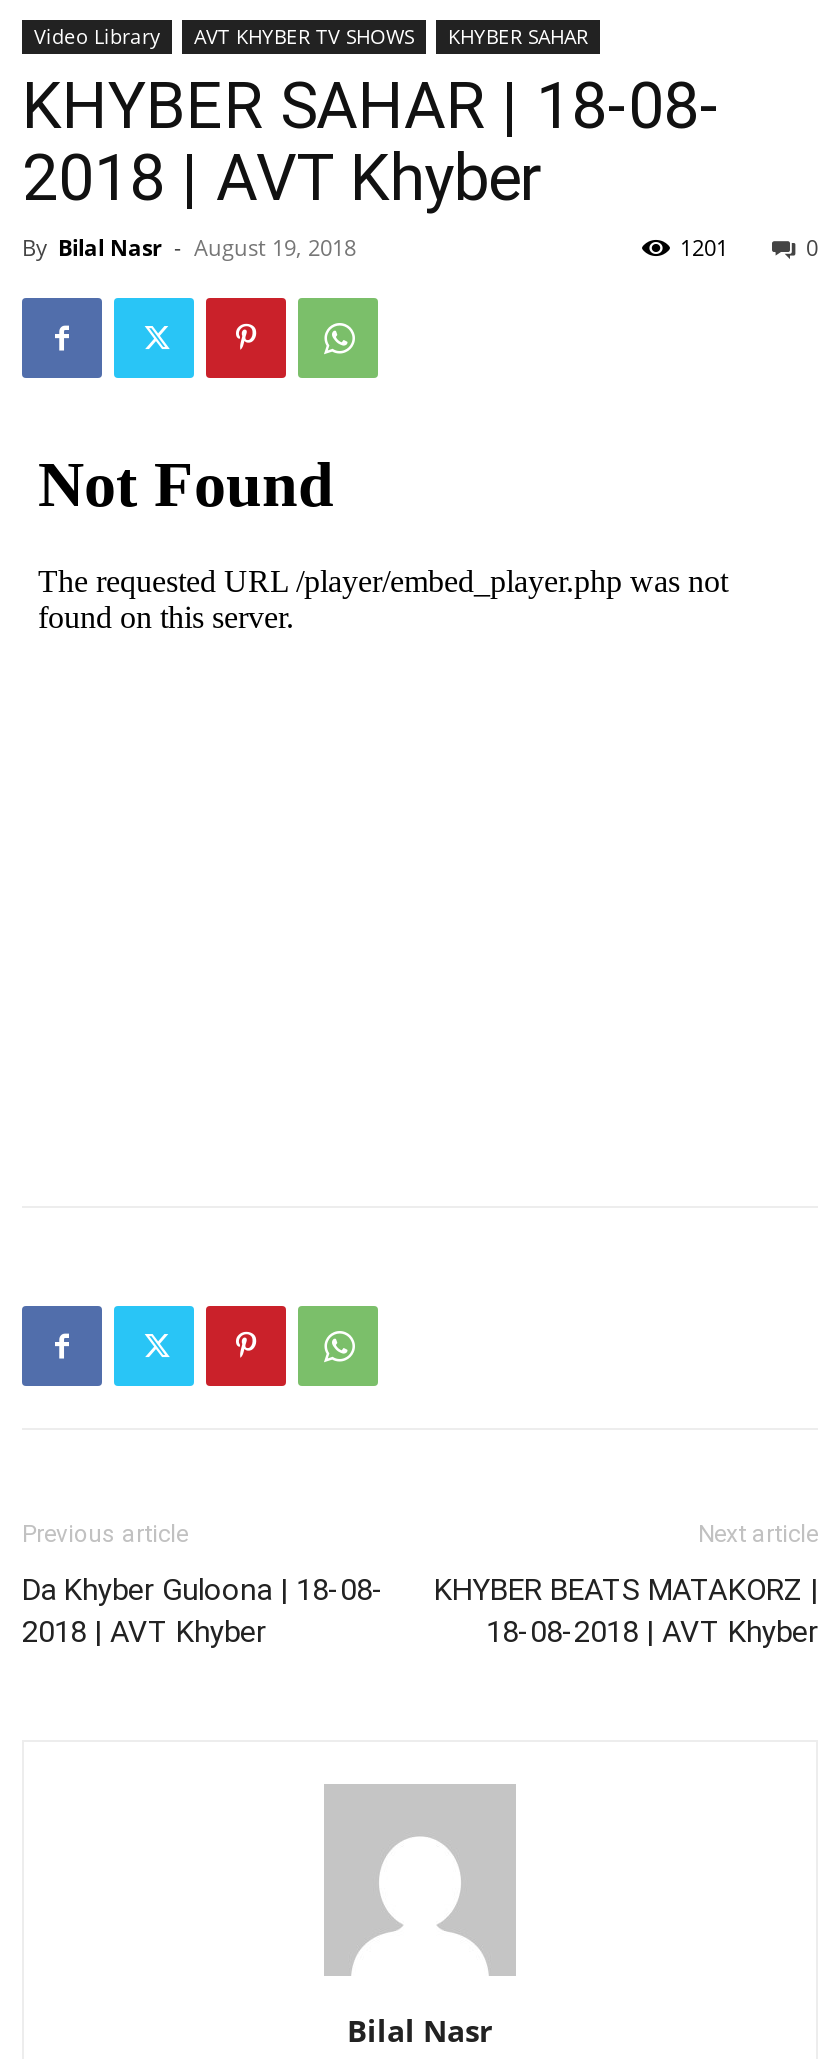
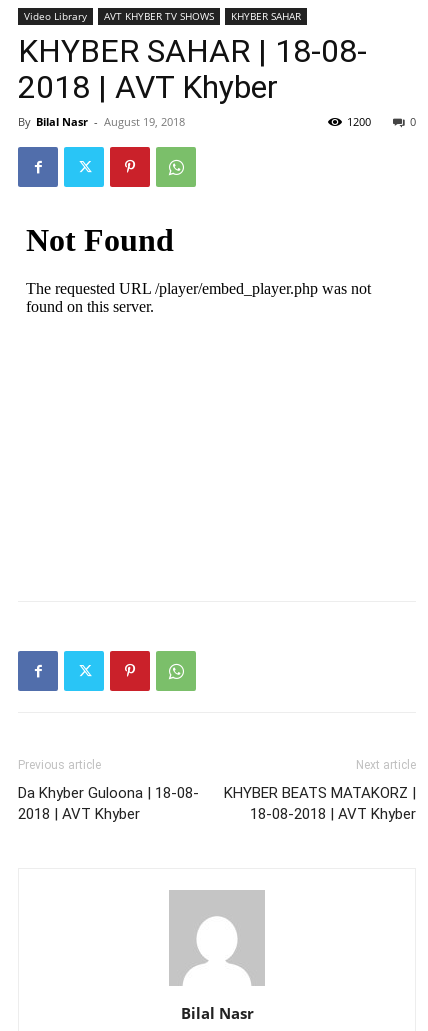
[680,232,728,262] 1201 -> [347,114,371,129] 1200

